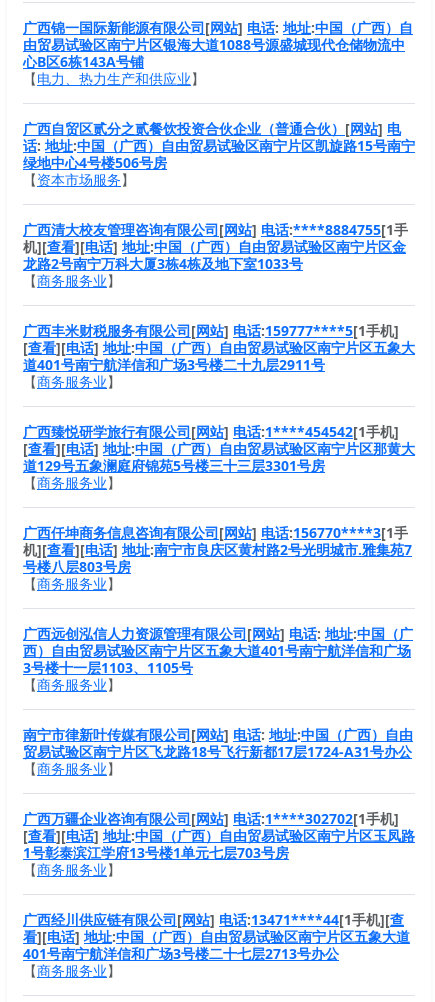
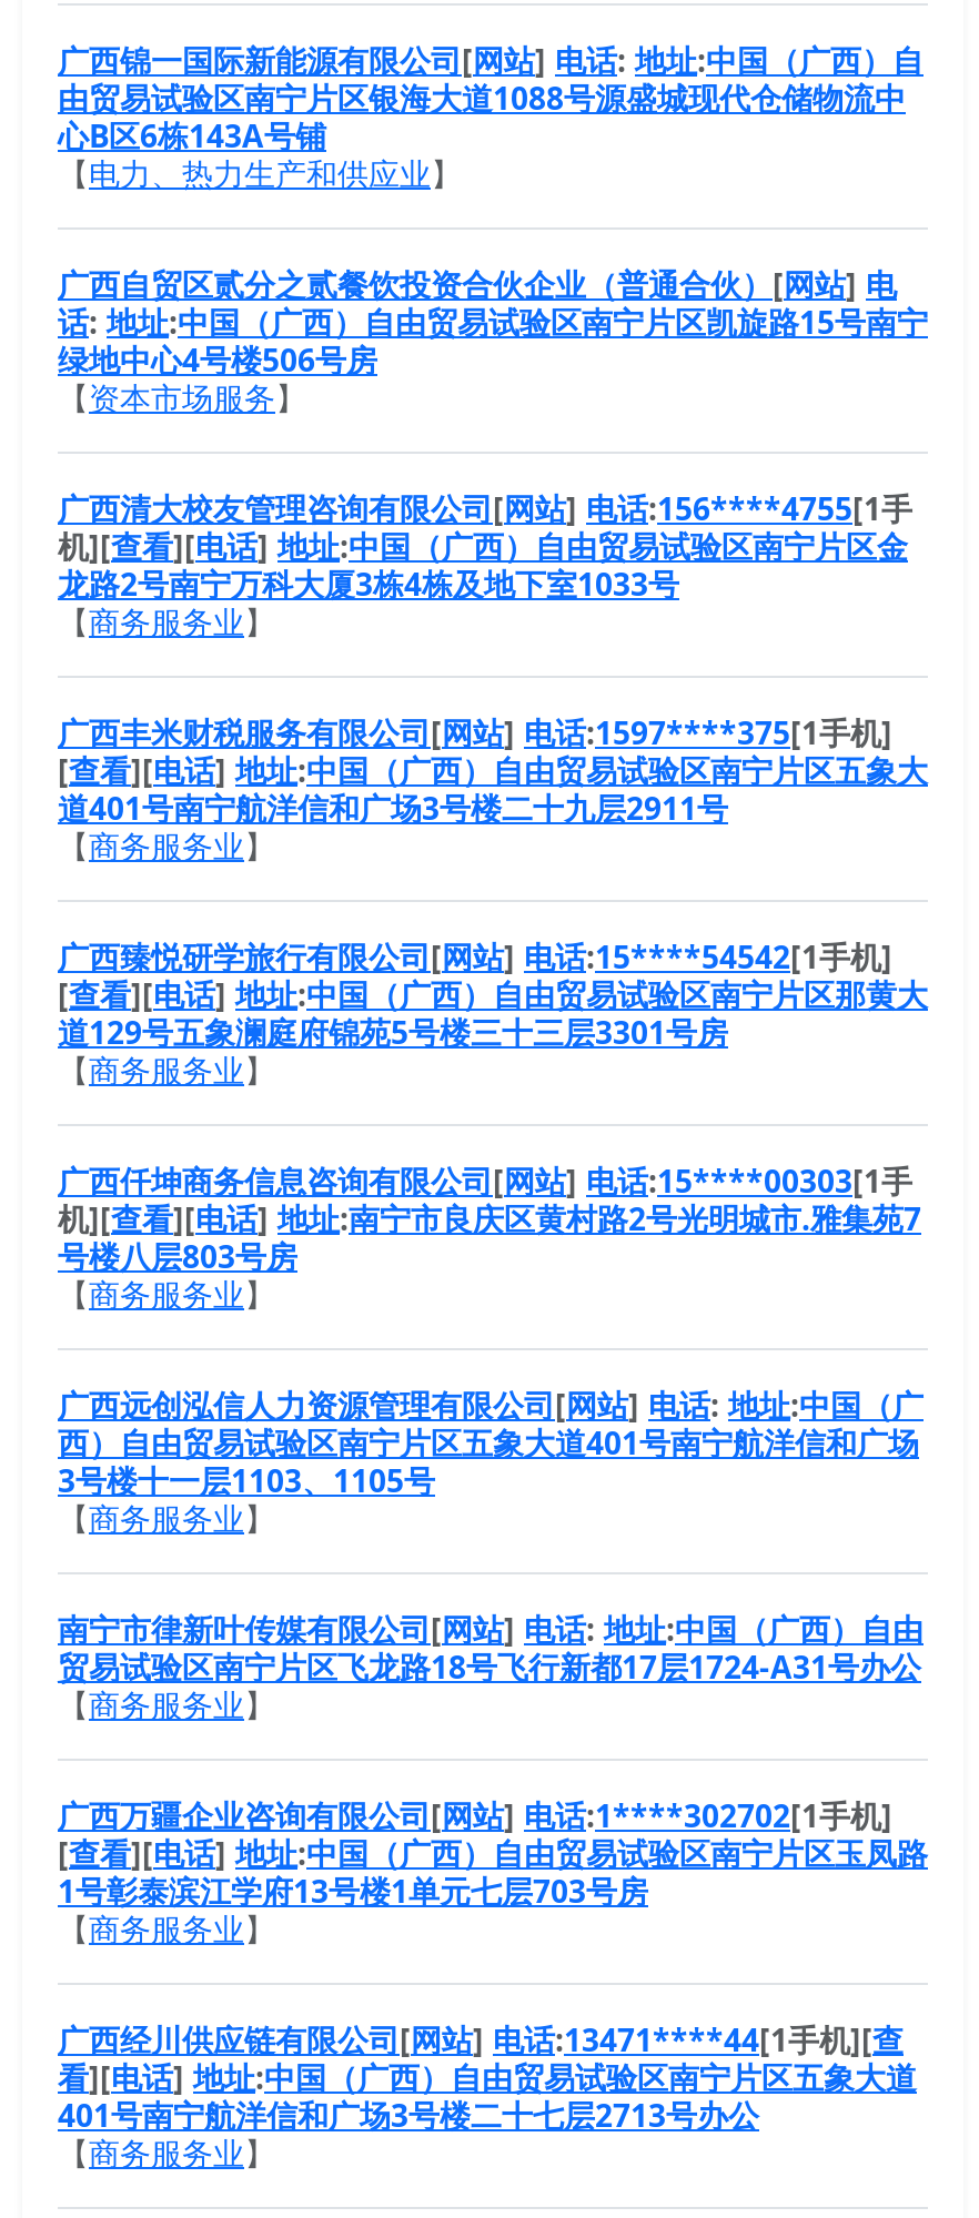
[23,220,408,239] 广西清大校友管理咨询有限公司[网站]电话:****8884755[1手 -> [58,487,912,529] 广西清大校友管理咨询有限公司[网站]电话:156****4755[1手
[23,321,399,340] 广西丰米财税服务有限公司[网站]电话:159777****5[1手机] -> [58,711,892,753] 广西丰米财税服务有限公司[网站]电话:1597****375[1手机]
[23,422,399,441] 广西臻悦研学旅行有限公司[网站]电话:1****454542[1手机] -> [58,935,892,978] 广西臻悦研学旅行有限公司[网站]电话:15****54542[1手机]
[23,523,408,542] 广西仟坤商务信息咨询有限公司[网站]电话:156770****3[1手 -> [58,1159,912,1202] 广西仟坤商务信息咨询有限公司[网站]电话:15****00303[1手

